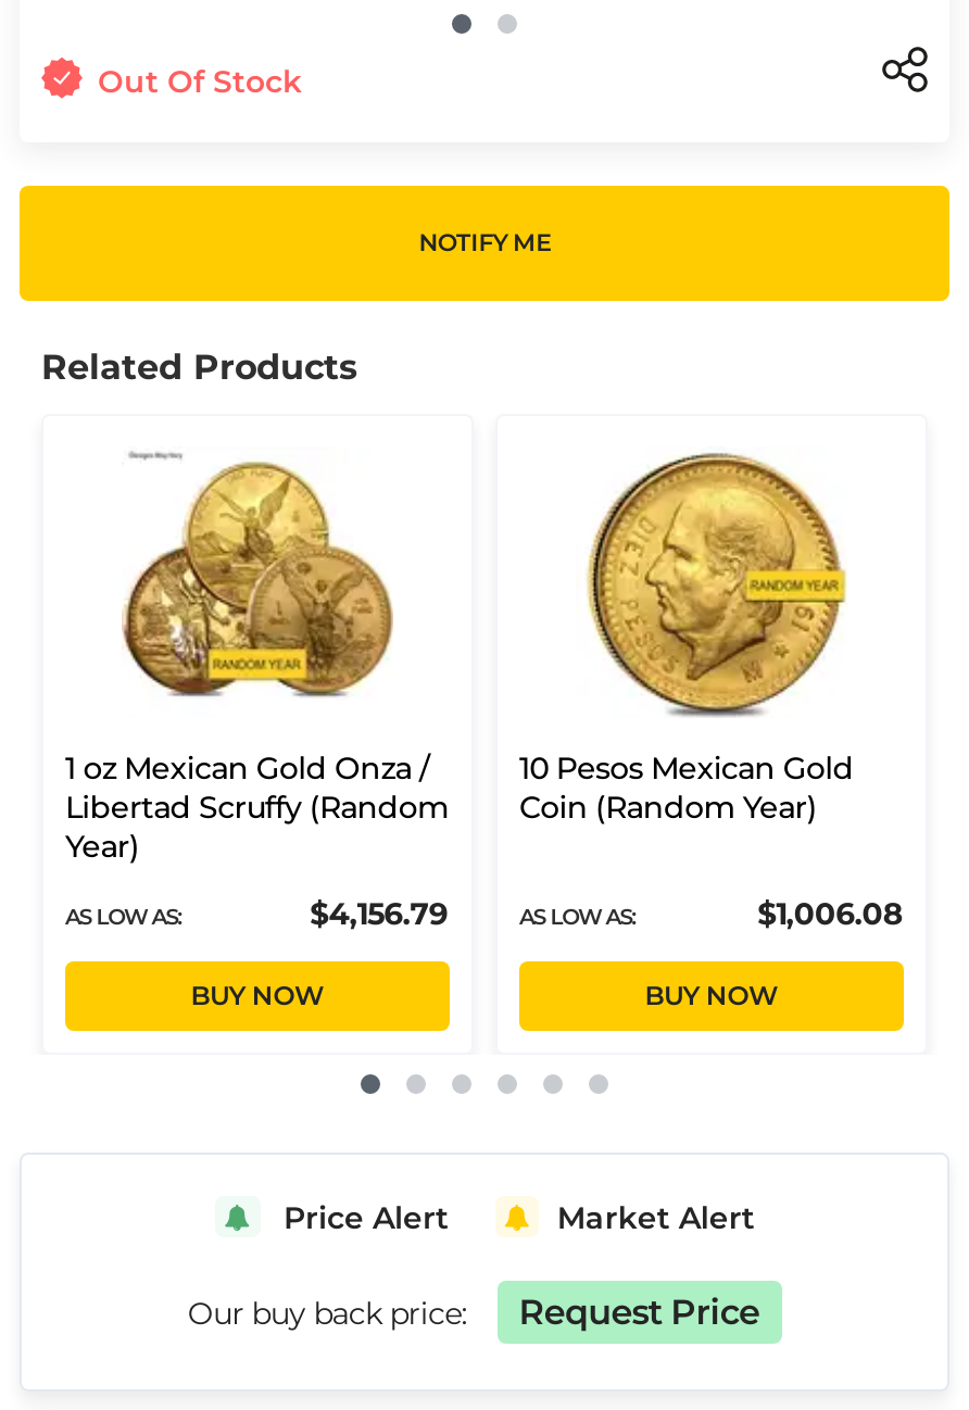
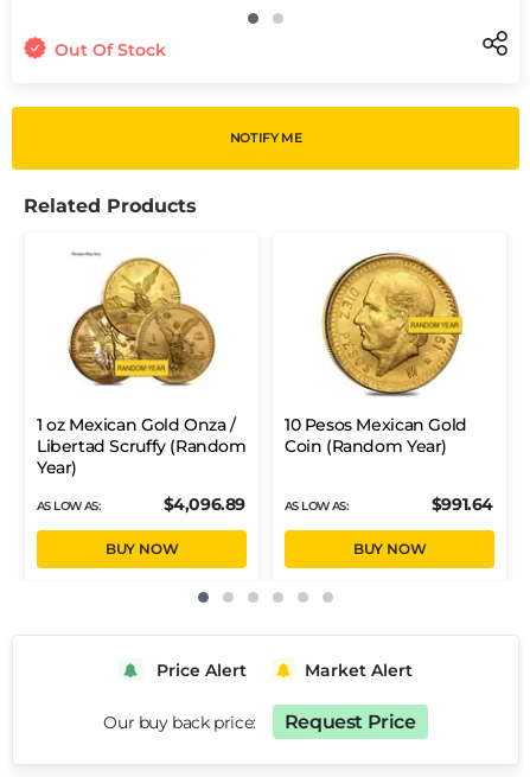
[310,894,448,933] $4,156.79 -> [163,493,245,515] $4,096.89
[757,894,902,933] $1,006.08 -> [431,493,493,515] $991.64

